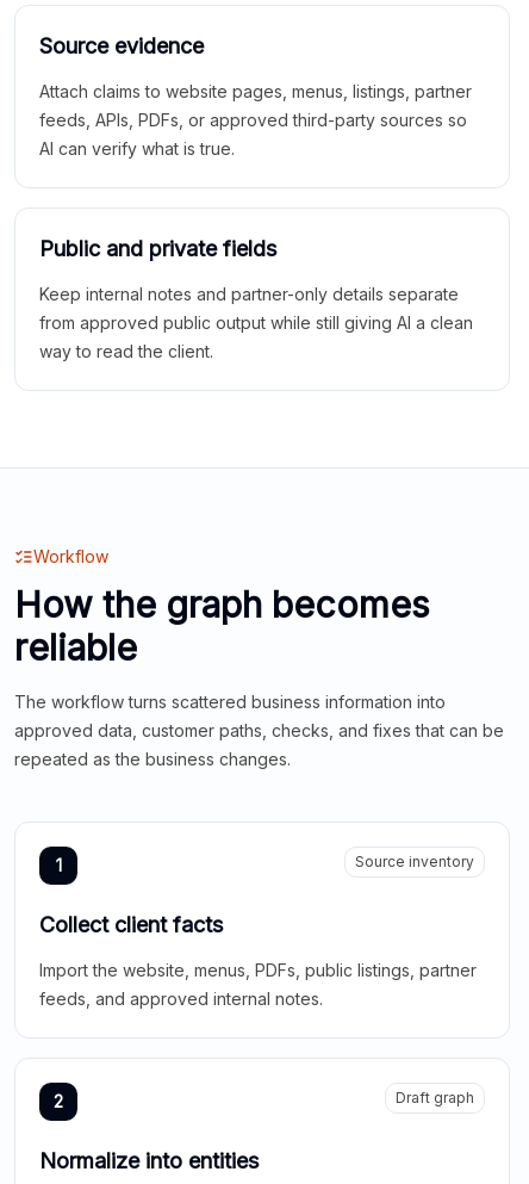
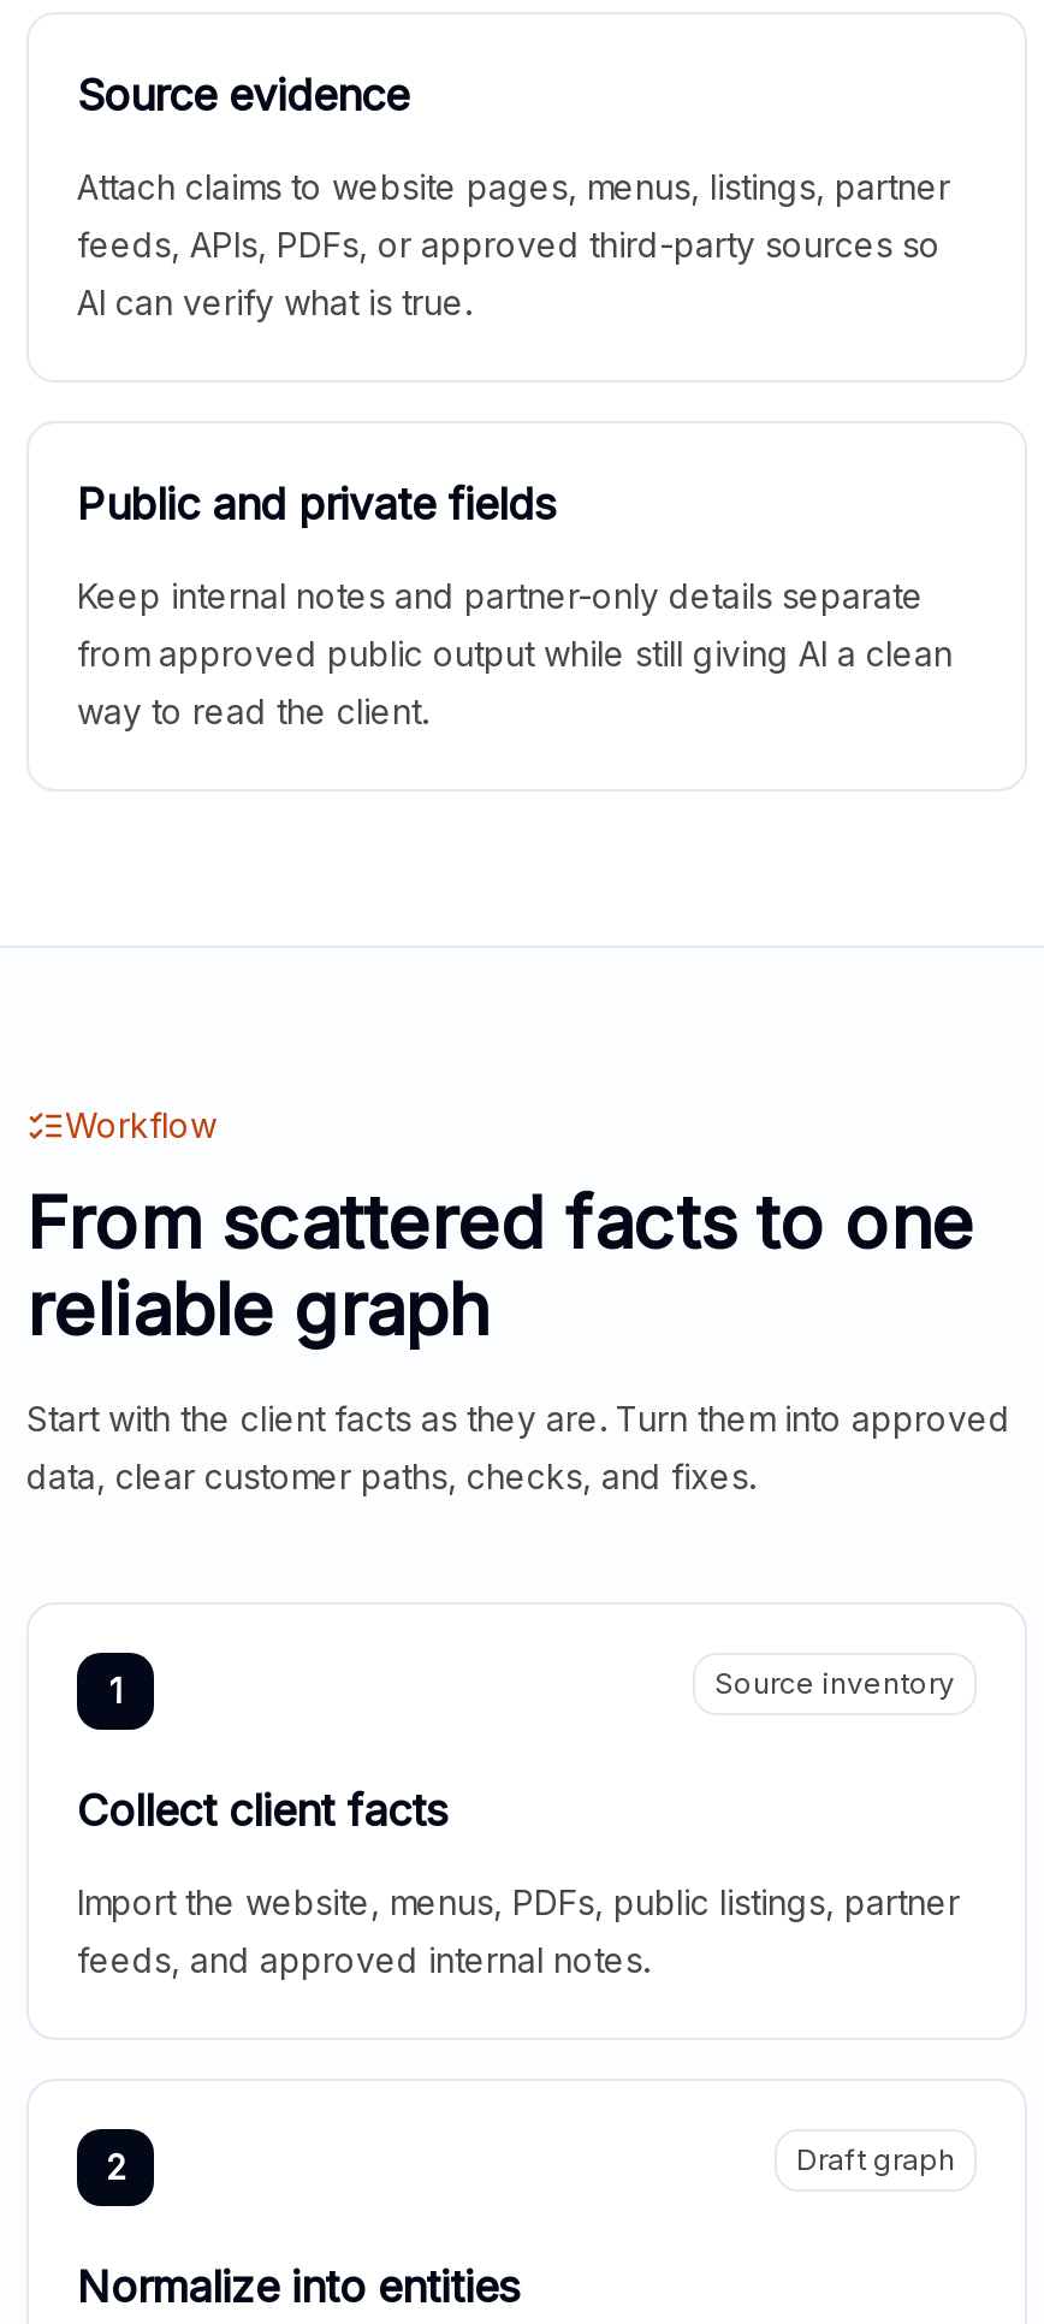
[14,583,429,669] How the graph becomes | reliable -> [26,1179,974,1352] From scattered facts to one | reliable graph
[14,692,504,769] The workflow turns scattered business information into | approved data, customer paths, checks, and fixes that can be | repeated as the business changes. -> [26,1398,1010,1496] Start with the client facts as they are. Turn them into approved | data, clear customer paths, checks, and fixes.

